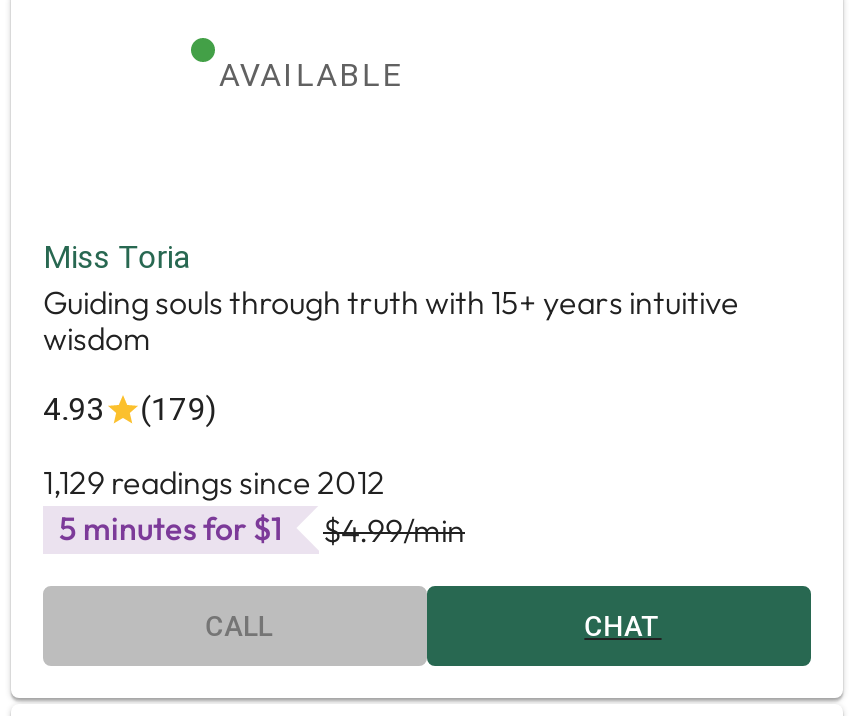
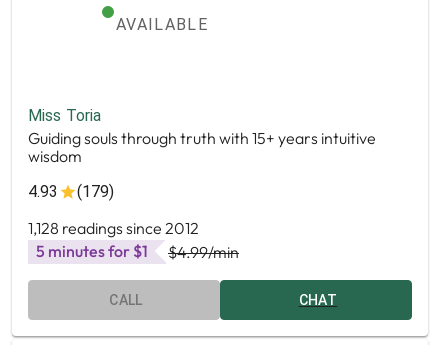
[43,462,385,502] 1,129 readings since 2012 -> [28,218,199,238] 1,128 readings since 2012

